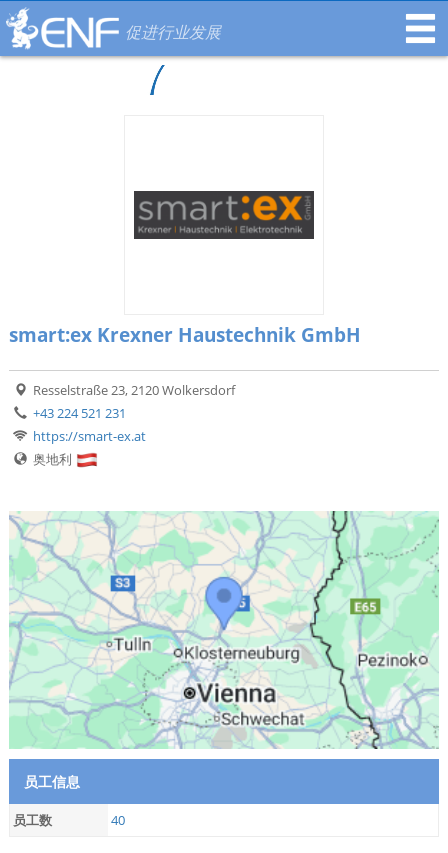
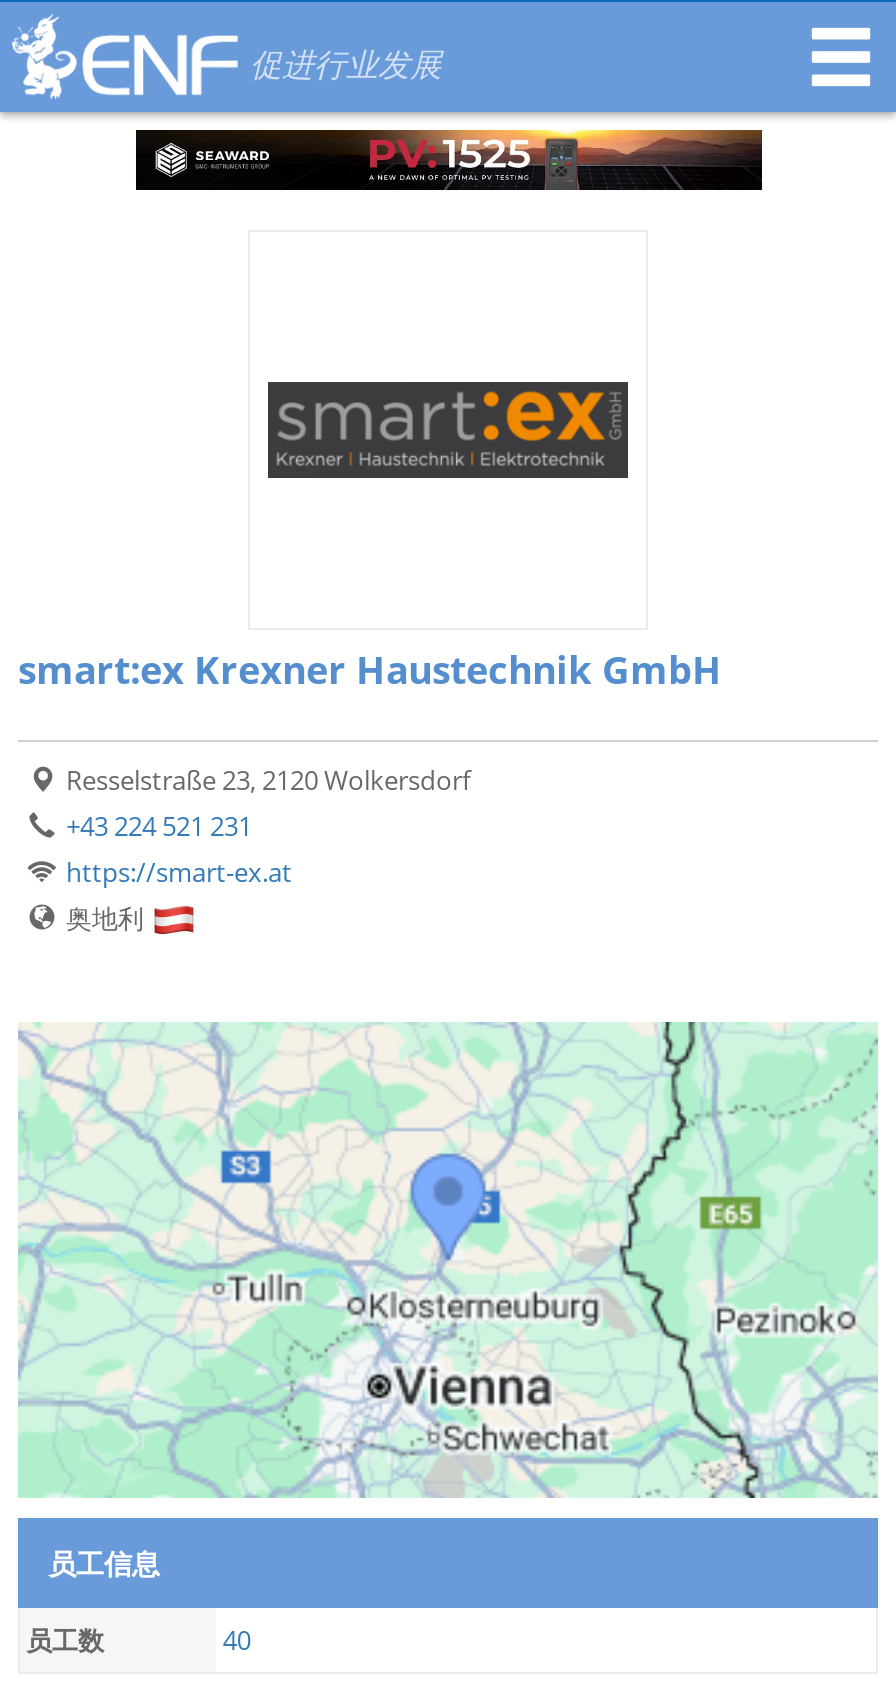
none -> [134,128,764,192] [image]

